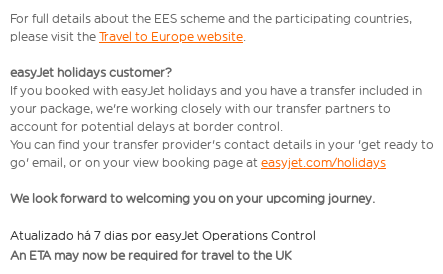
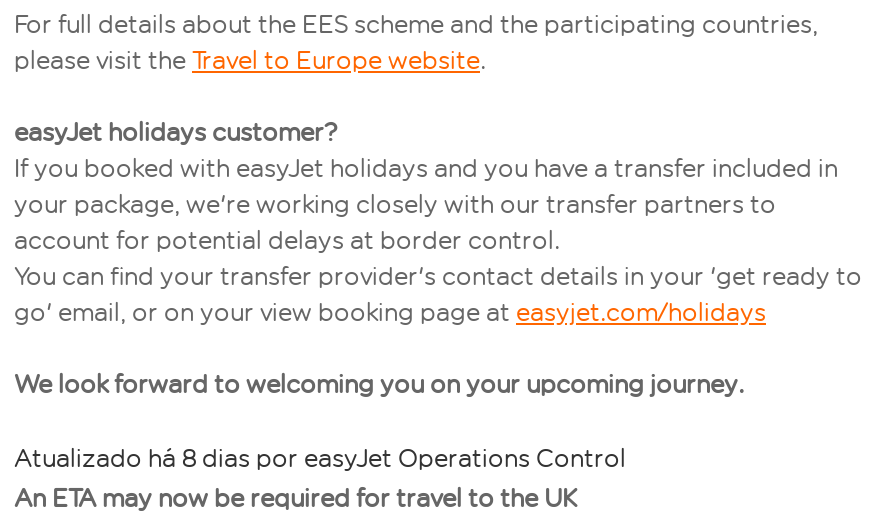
[10,228,316,243] Atualizado há 7 dias por easyJet Operations Control -> [14,443,626,473] Atualizado há 8 dias por easyJet Operations Control

